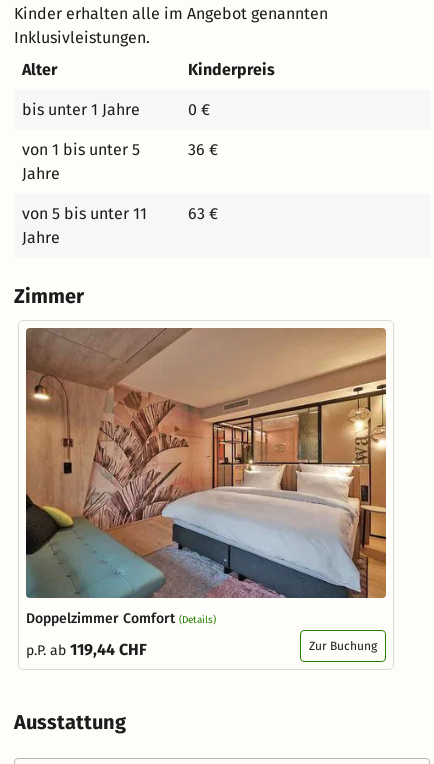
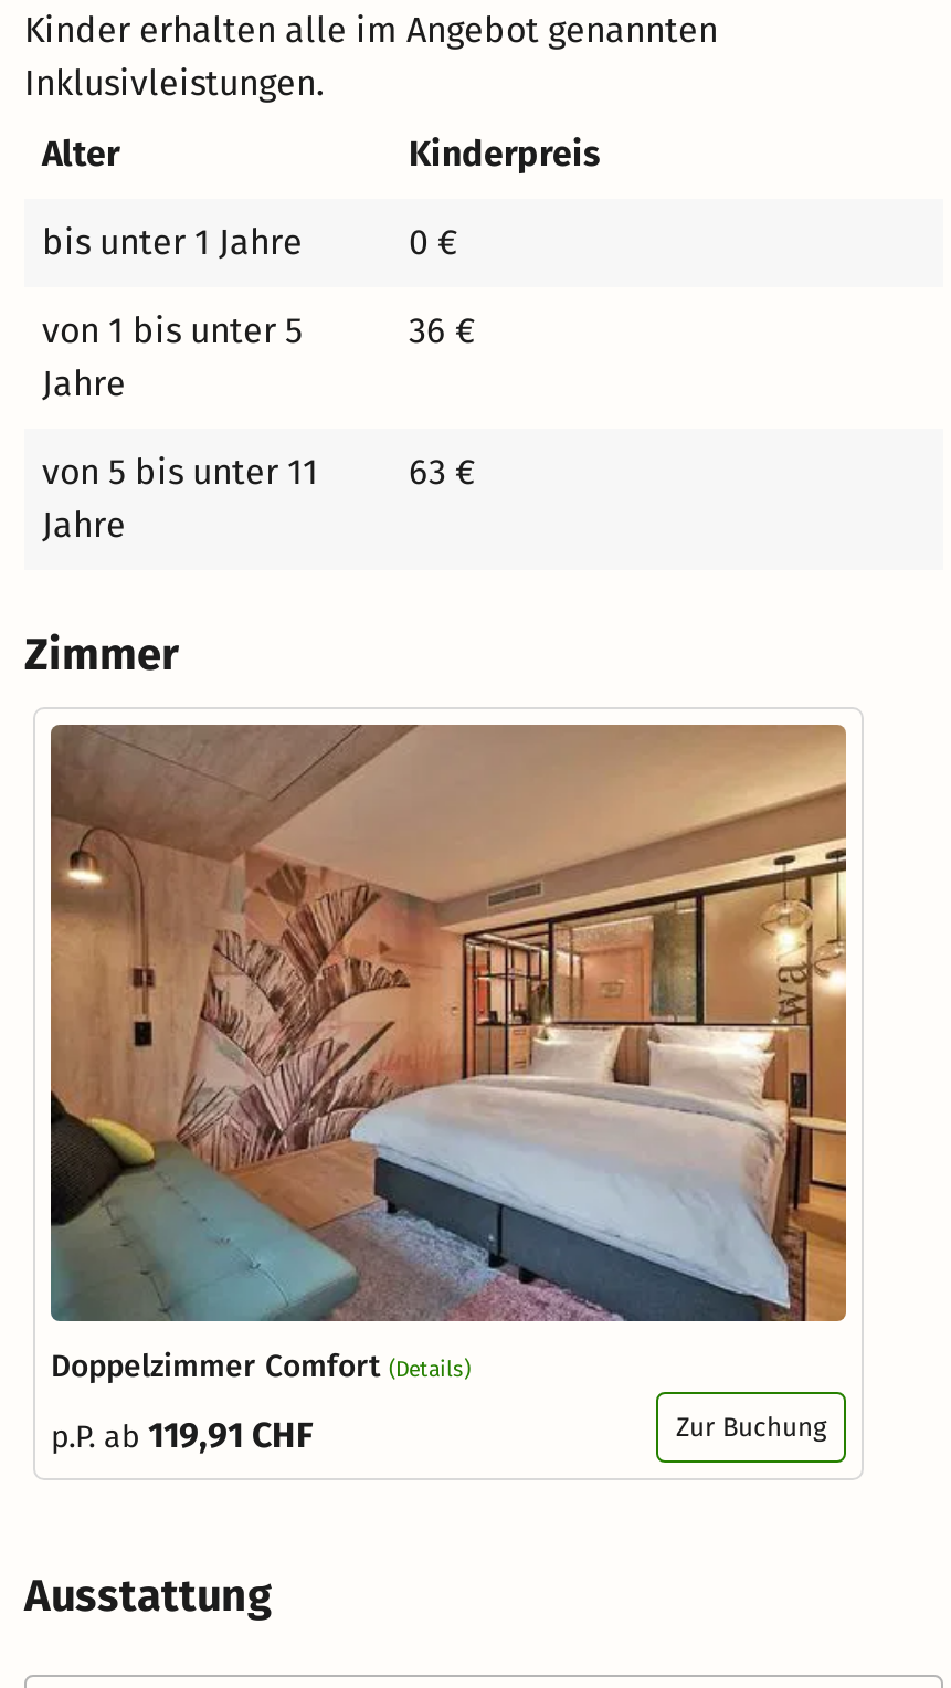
[26,640,147,659] p.P. ab 119,44 CHF -> [51,1414,314,1456] p.P. ab 119,91 CHF

